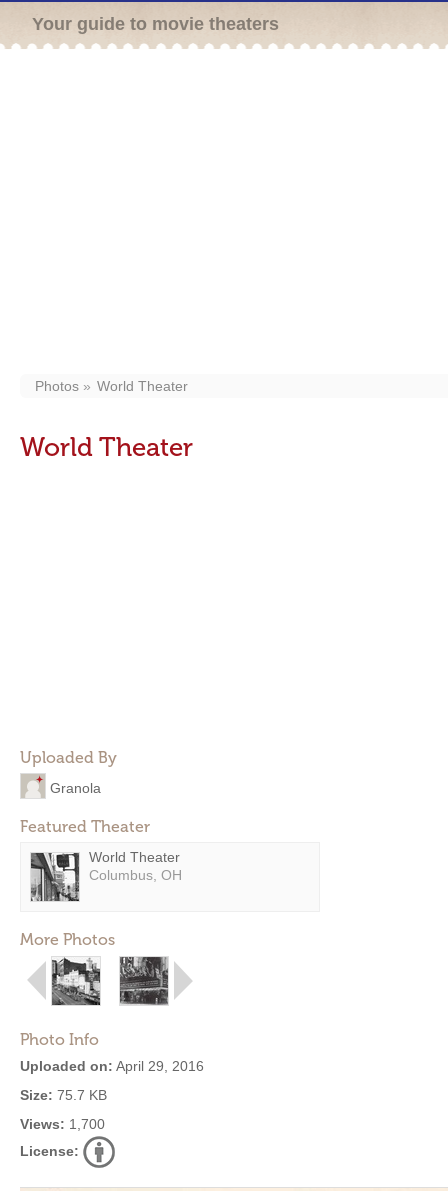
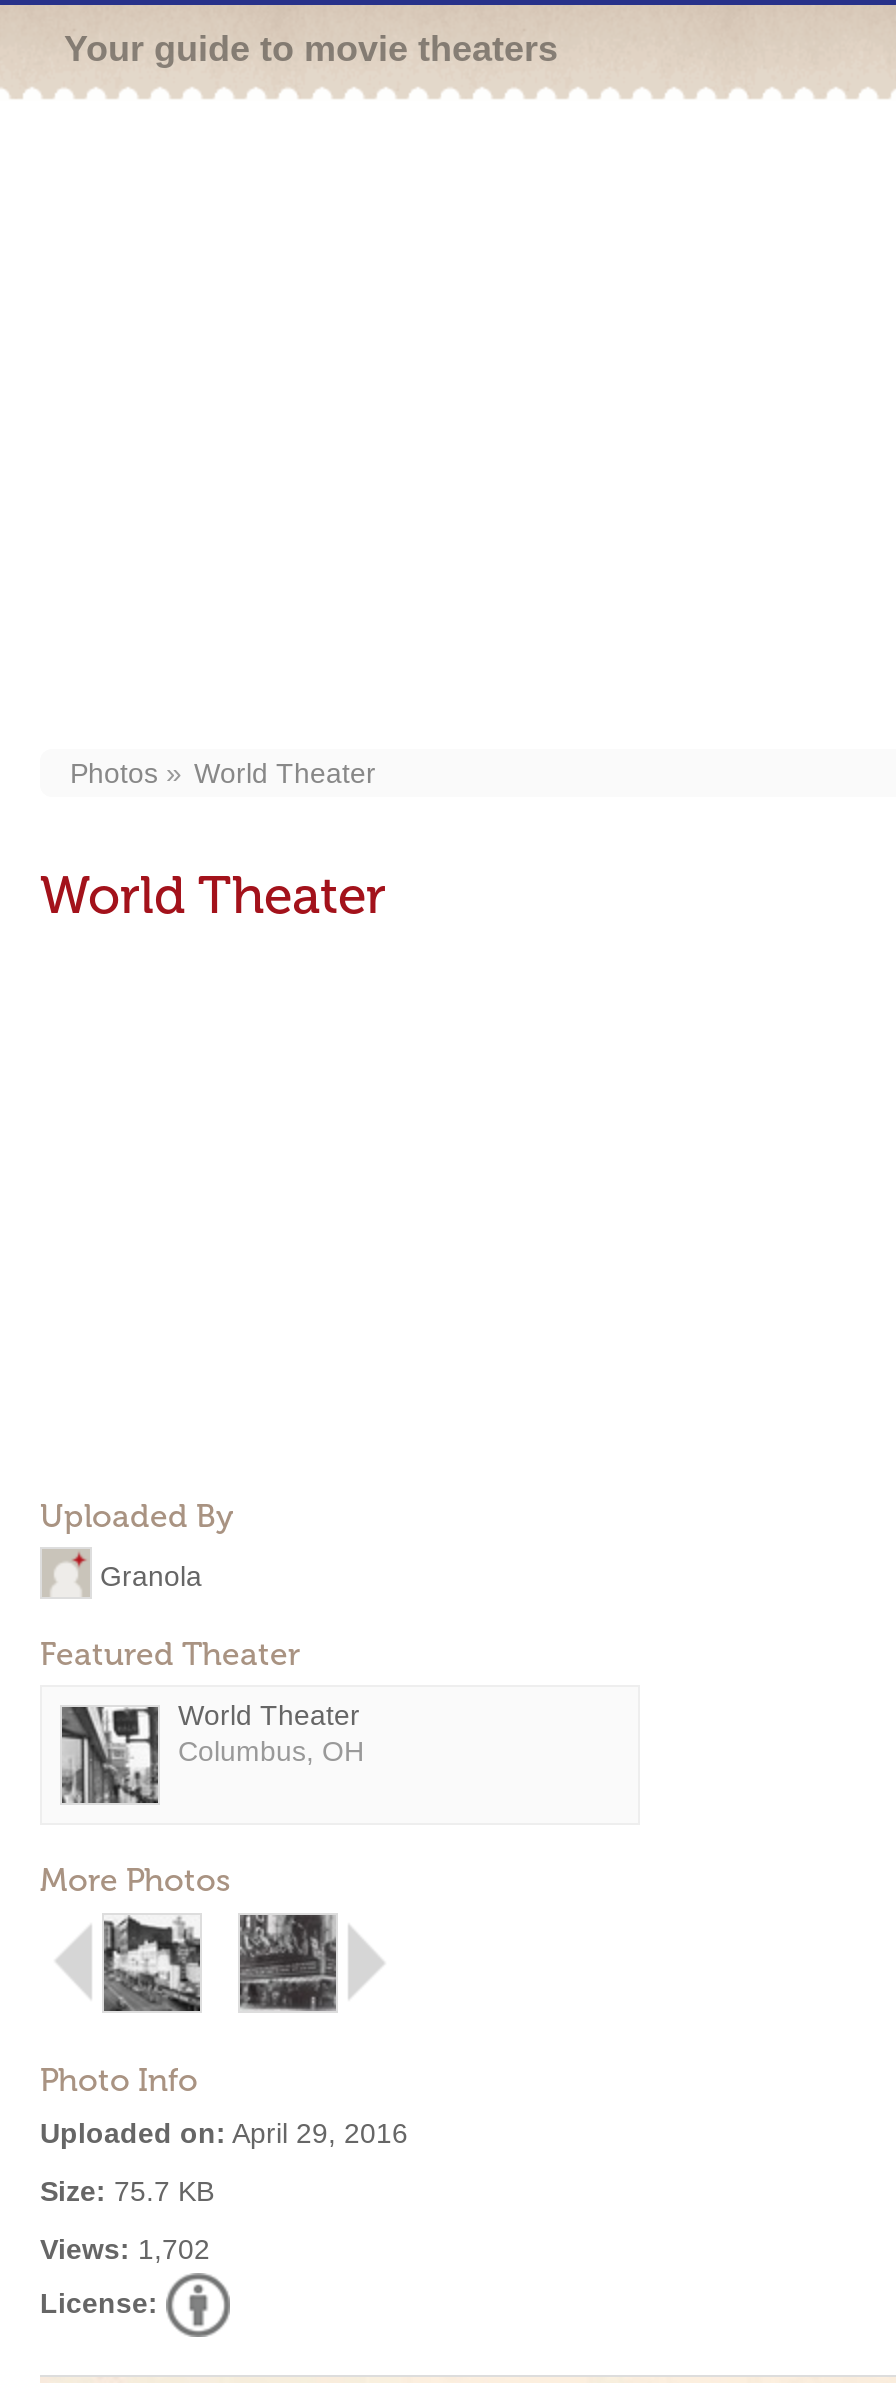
[20,1116,105,1132] Views: 1,700 -> [40,2233,210,2265] Views: 1,702

